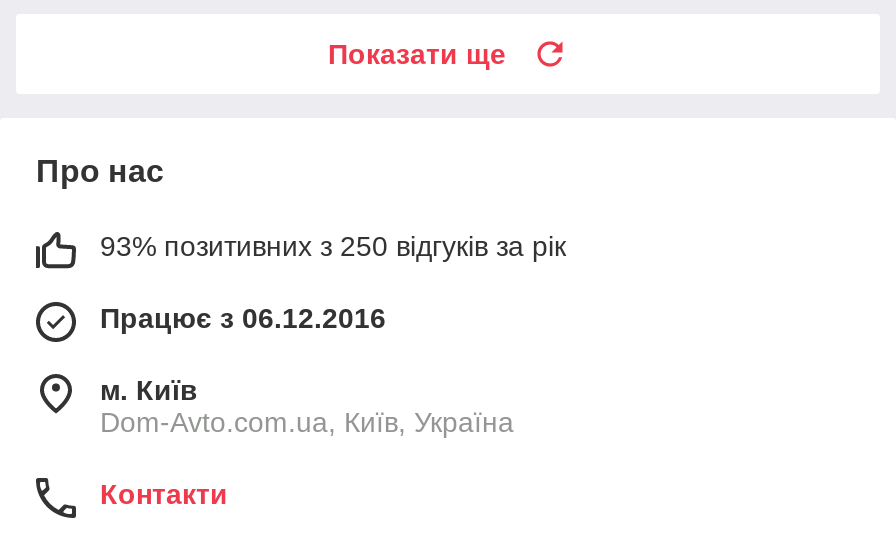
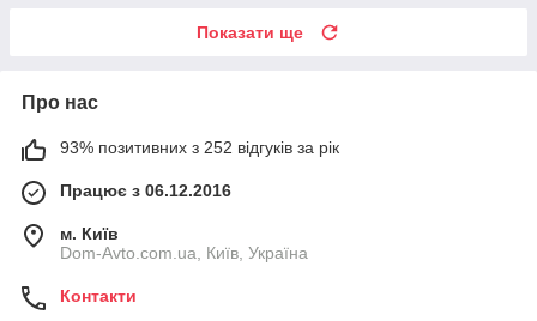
[100,230,566,262] 93% позитивних з 250 відгуків за рік -> [60,138,339,157] 93% позитивних з 252 відгуків за рік

